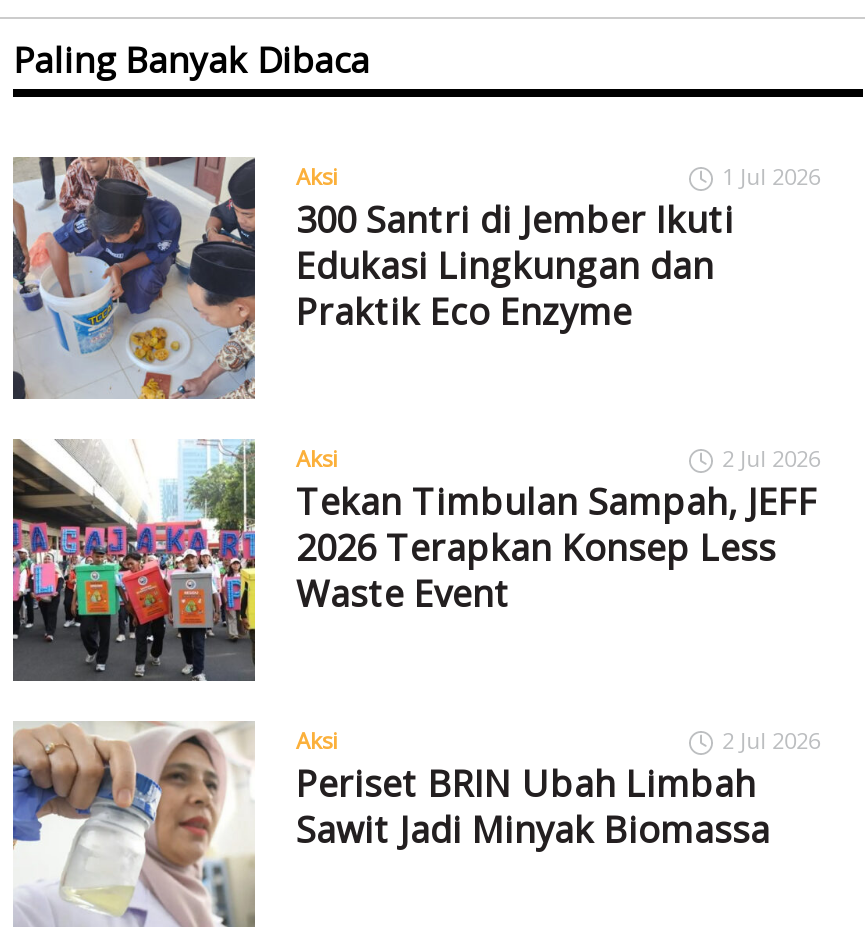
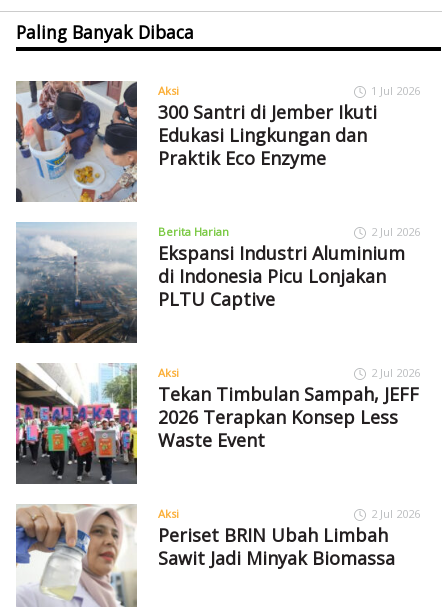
none -> [16,222,420,343] [image] | Berita Harian | 2 Jul 2026 | Ekspansi Industri Aluminium | di Indonesia Picu Lonjakan | PLTU Captive

